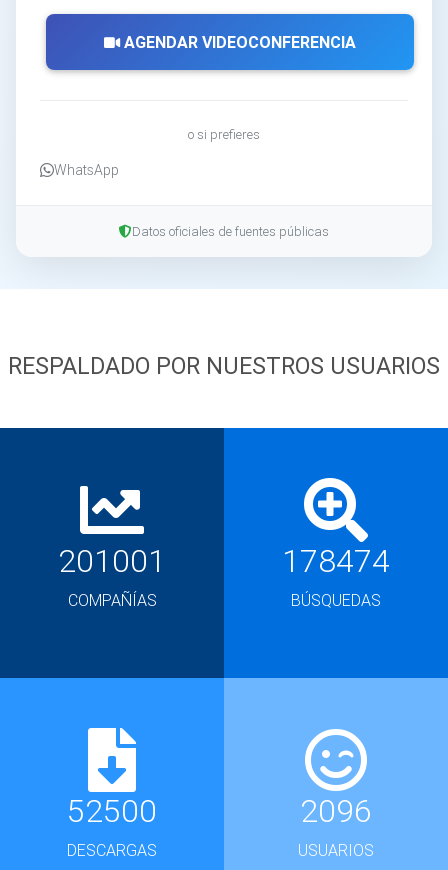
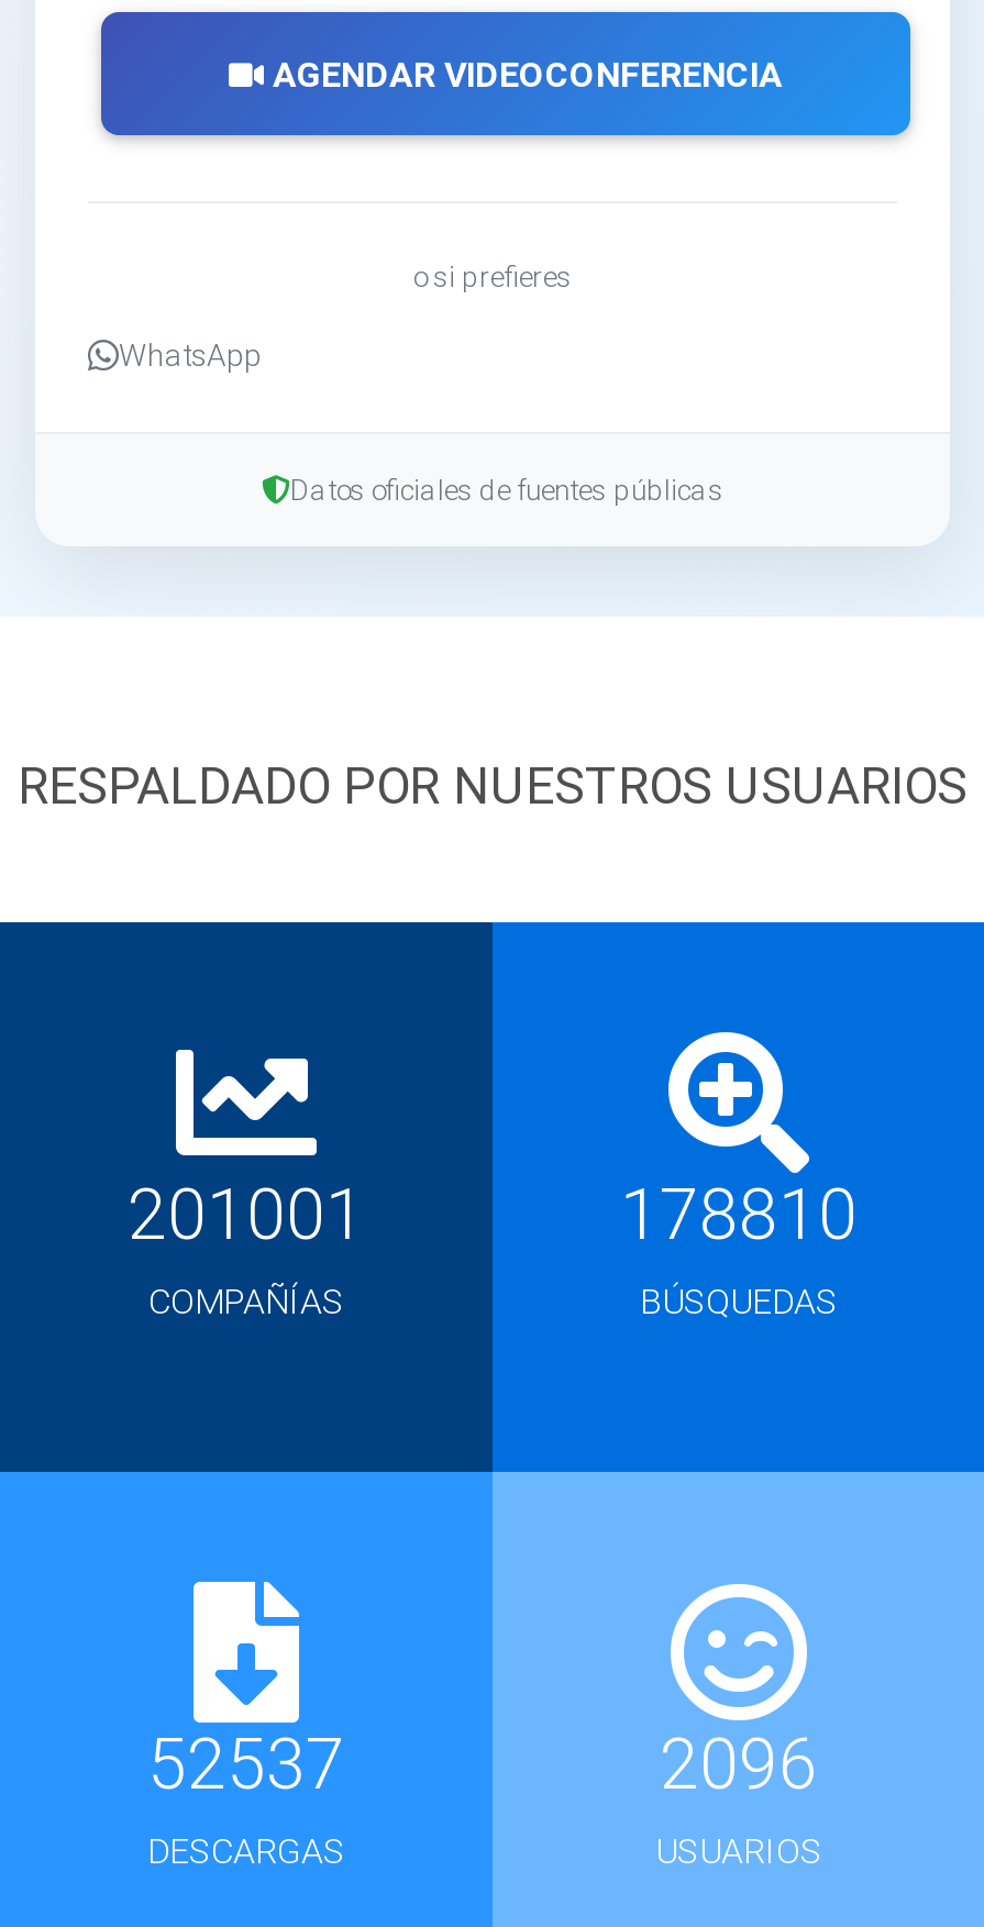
[282,541,390,580] 178474 -> [620,1170,858,1256] 178810
[67,791,157,830] 52500 -> [147,1719,345,1805] 52537

